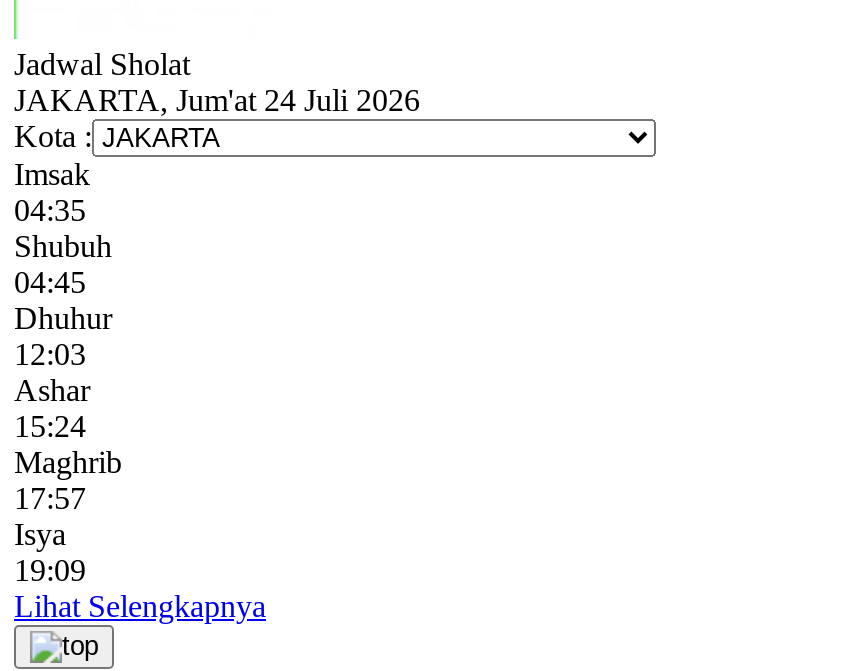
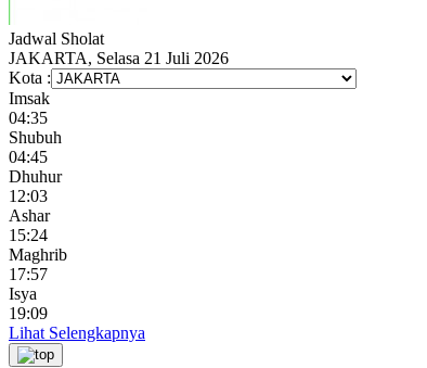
[14,83,420,117] JAKARTA, Jum'at 24 Juli 2026 -> [9,49,229,68] JAKARTA, Selasa 21 Juli 2026

